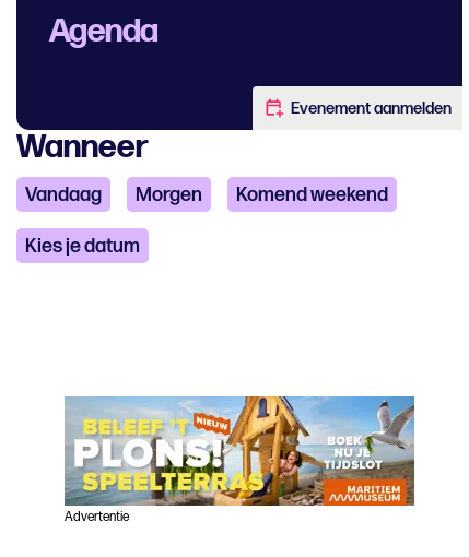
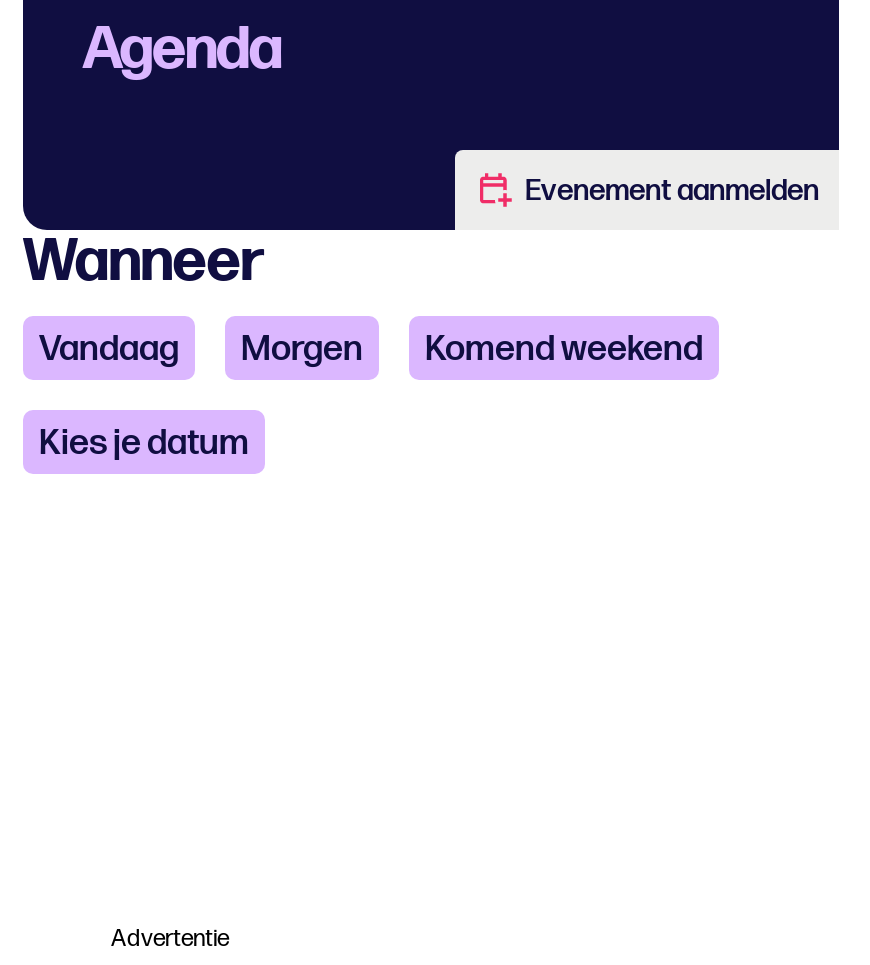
[63,395,415,507] [image] -> none

